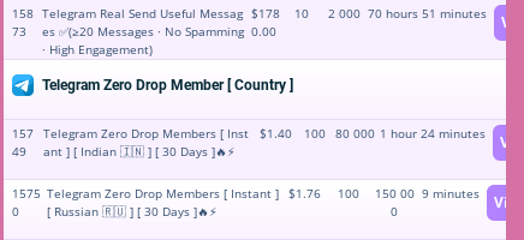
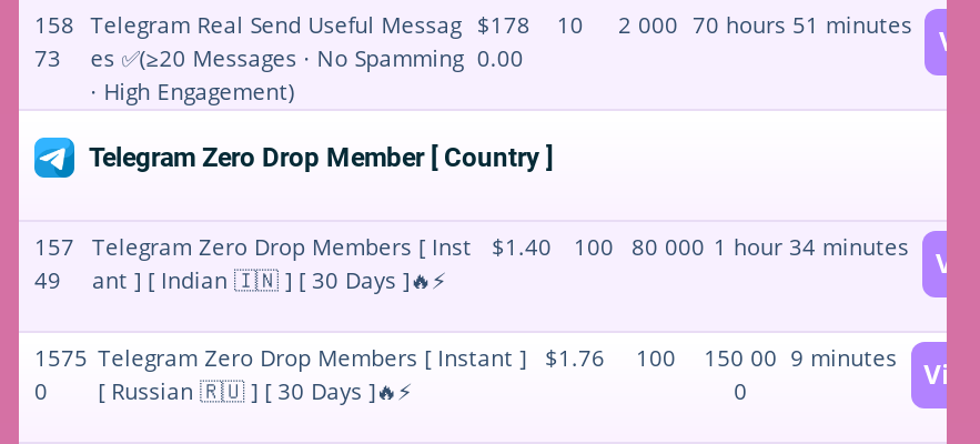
[304,125,486,142] 100 80 000 1 hour 24 minutes -> [574,231,909,262] 100 80 000 1 hour 34 minutes

